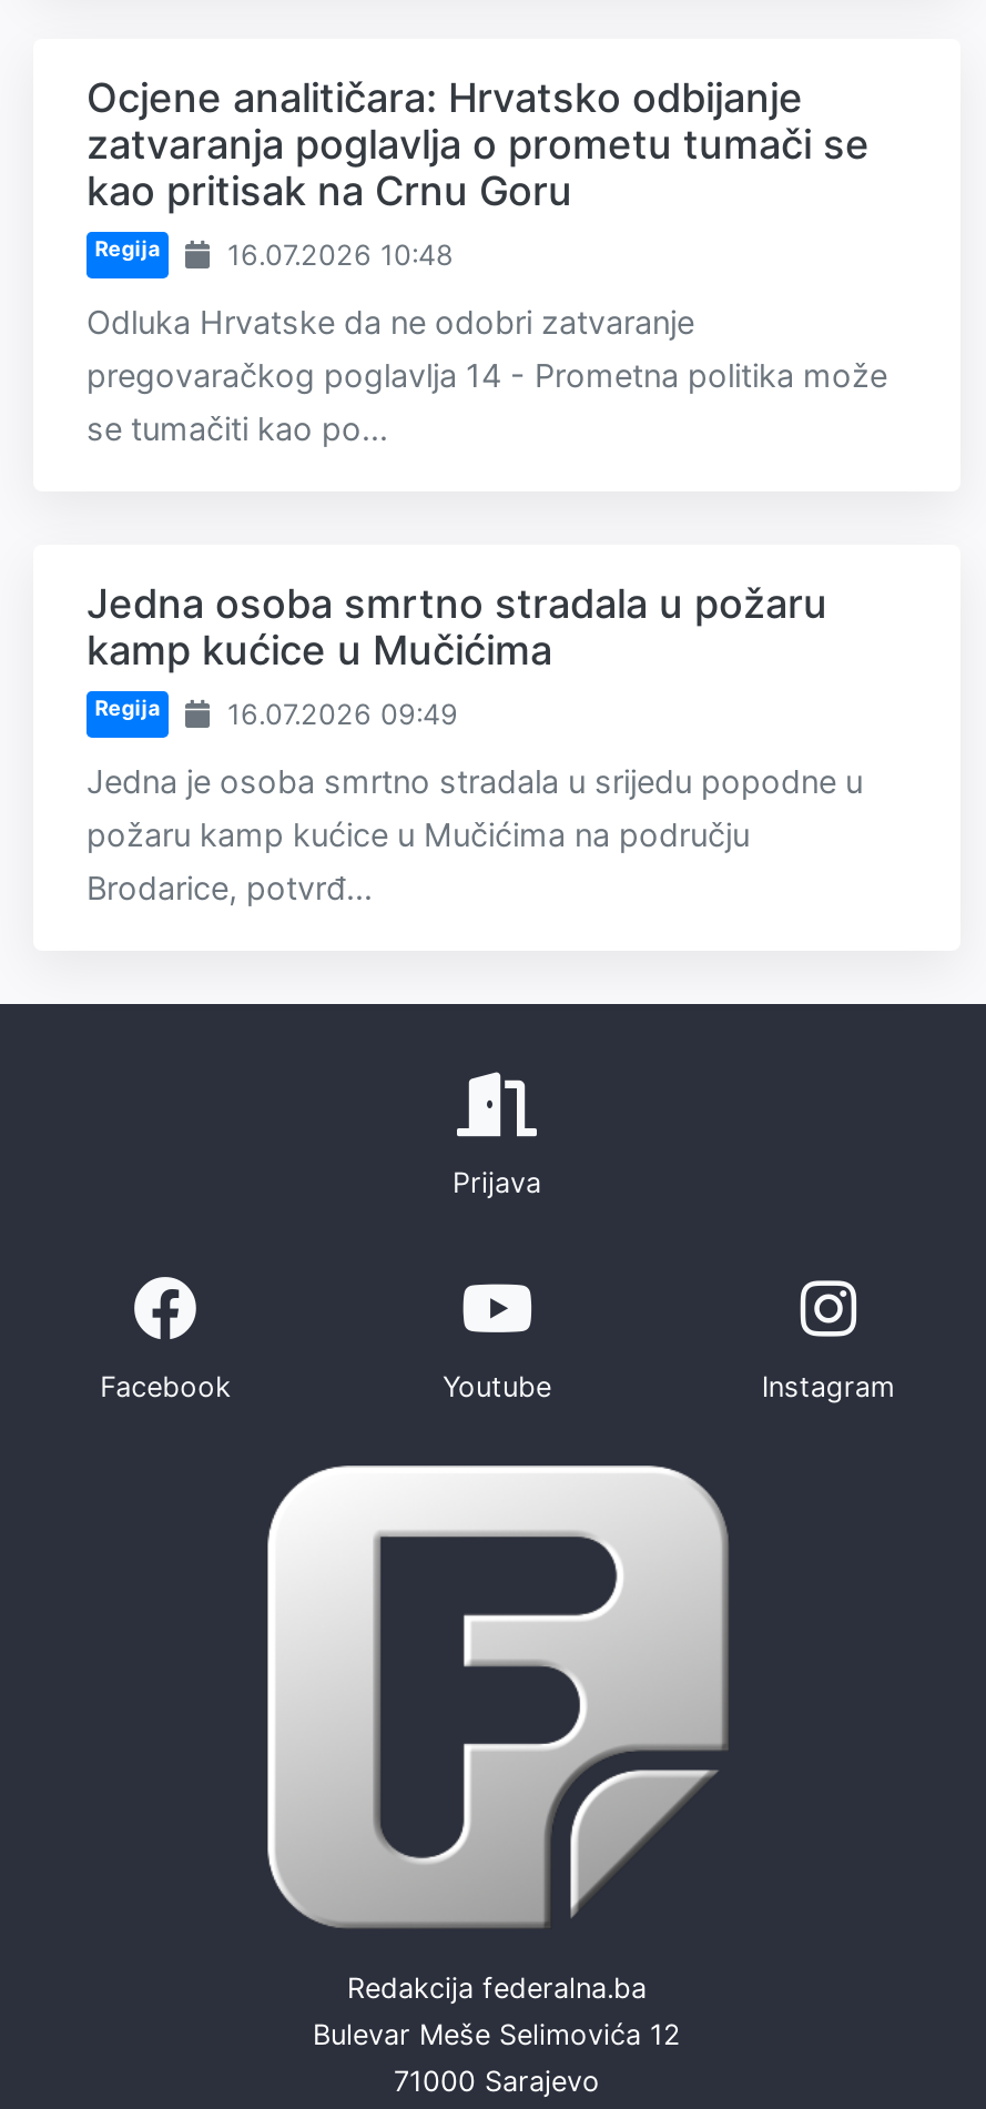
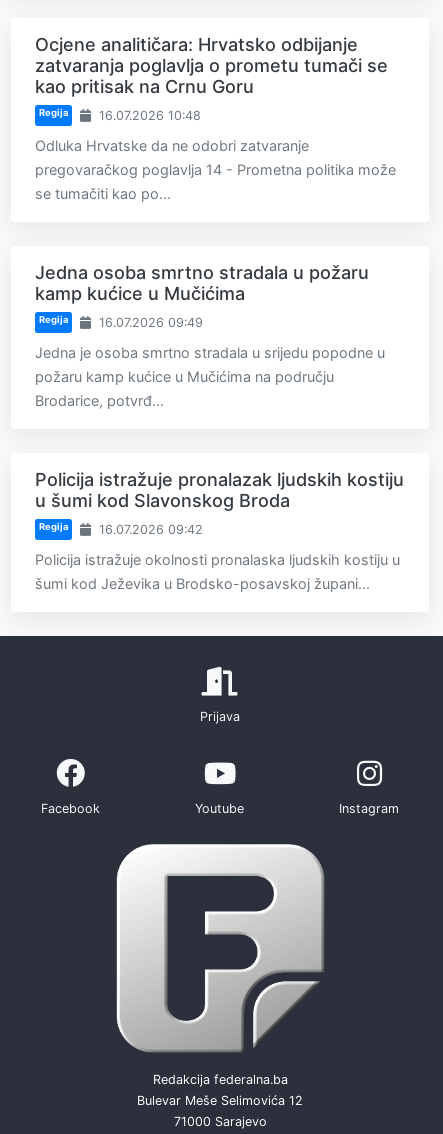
none -> [35,469,404,592] Policija istražuje pronalazak ljudskih kostiju | u šumi kod Slavonskog Broda | Regija | 16.07.2026 09:42 | Policija istražuje okolnosti pronalaska ljudskih kostiju u | šumi kod Ježevika u Brodsko-posavskoj župani...

